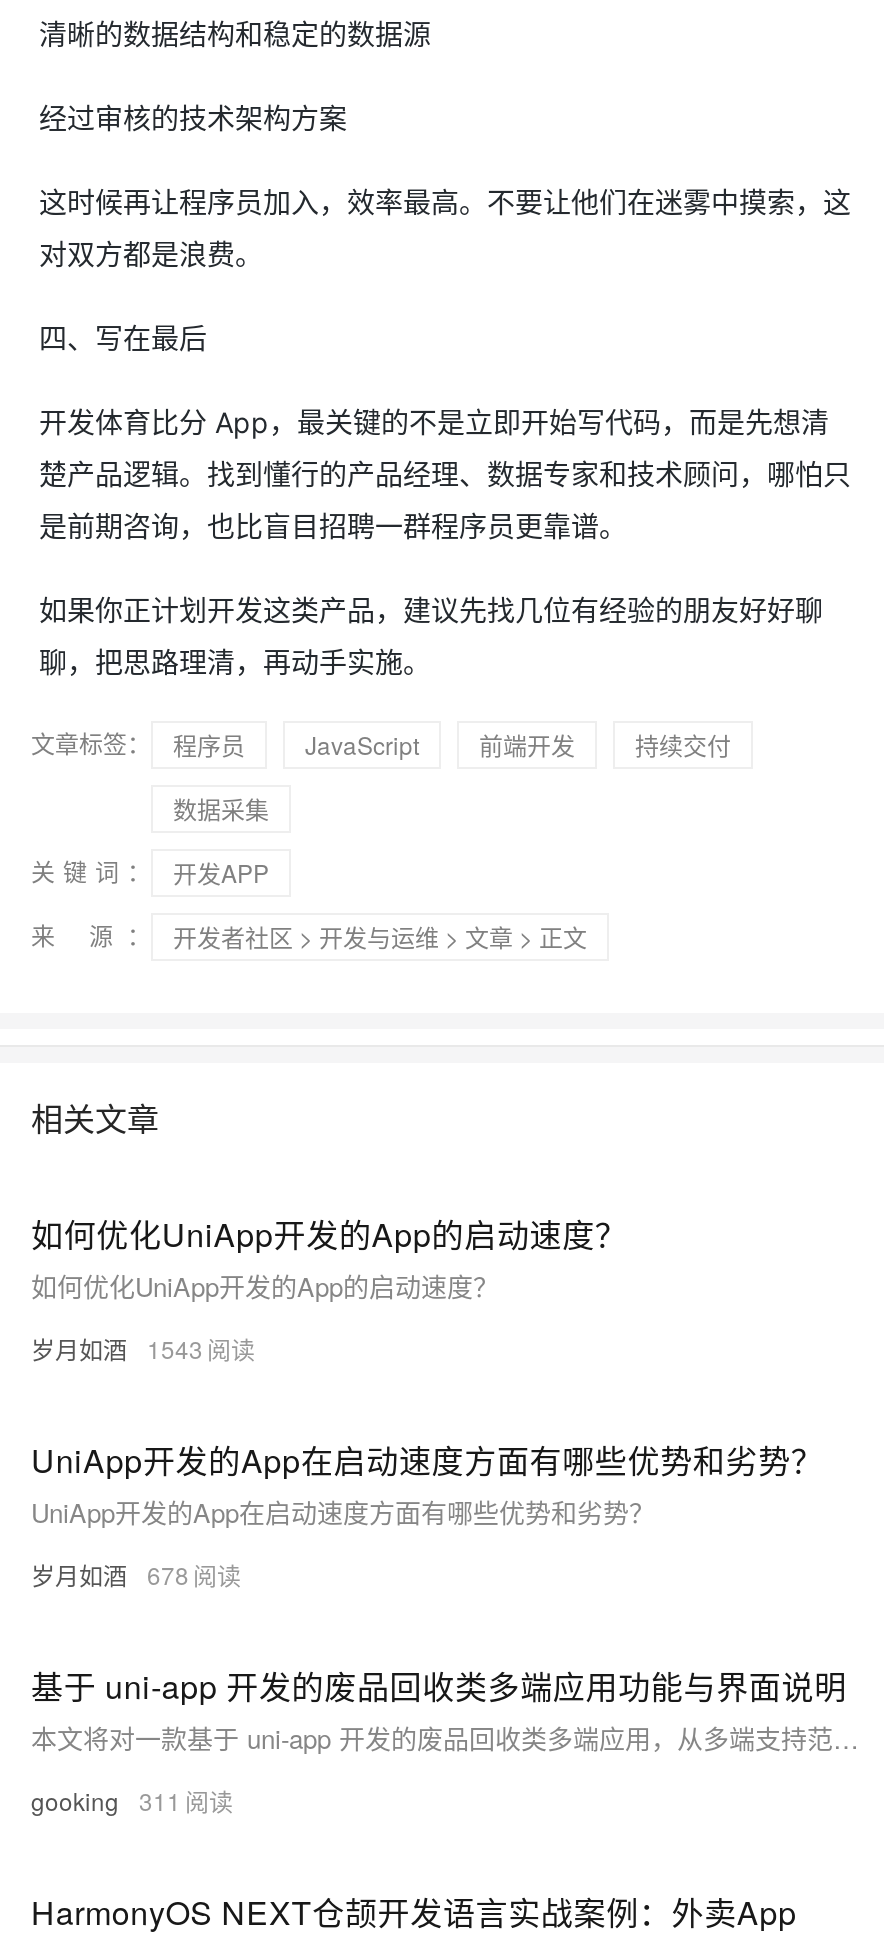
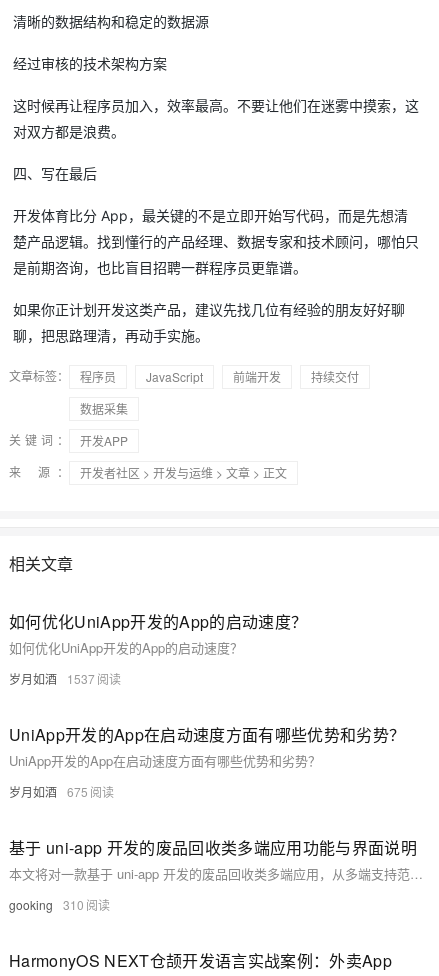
[31,1331,203,1365] 岁月如酒 1543 -> [9,670,95,687] 岁月如酒 1537
[31,1557,189,1591] 岁月如酒 678 -> [9,783,88,800] 岁月如酒 675
[31,1783,181,1817] gooking 311 -> [9,896,84,913] gooking 310

